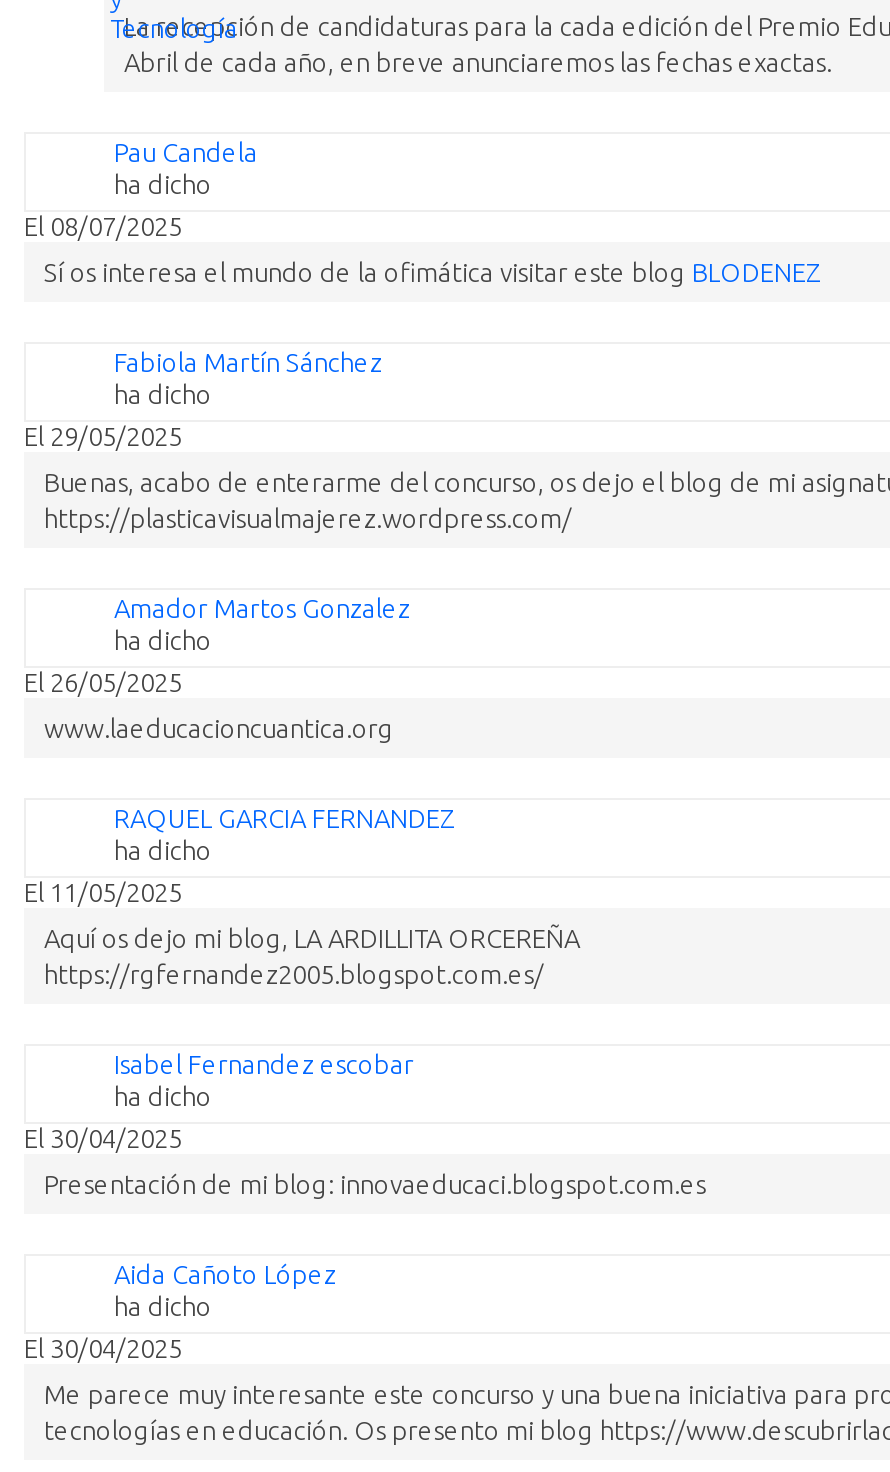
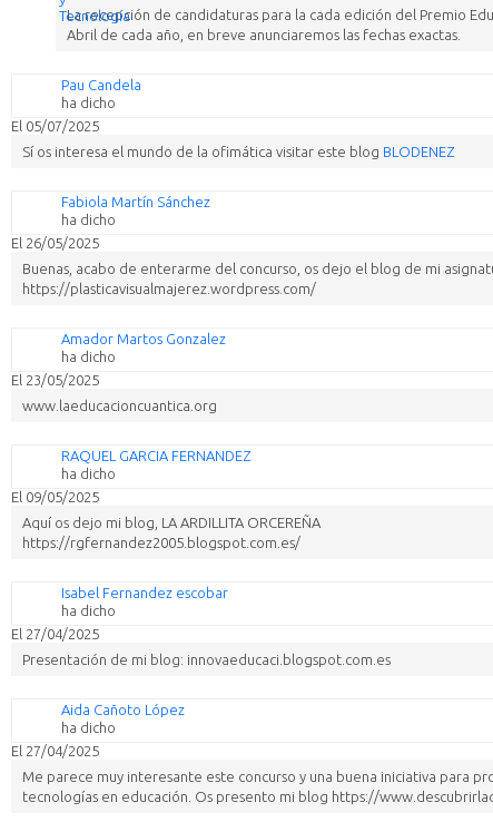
[24,212,182,240] El 08/07/2025 -> [11,118,99,134] El 05/07/2025
[24,422,182,450] El 29/05/2025 -> [11,235,99,251] El 26/05/2025
[24,668,182,696] El 26/05/2025 -> [11,372,99,388] El 23/05/2025
[24,878,182,906] El 11/05/2025 -> [11,489,99,505] El 09/05/2025
[24,1124,182,1152] El 30/04/2025 -> [11,626,99,642] El 27/04/2025
[24,1334,182,1362] El 30/04/2025 -> [11,743,99,759] El 27/04/2025

